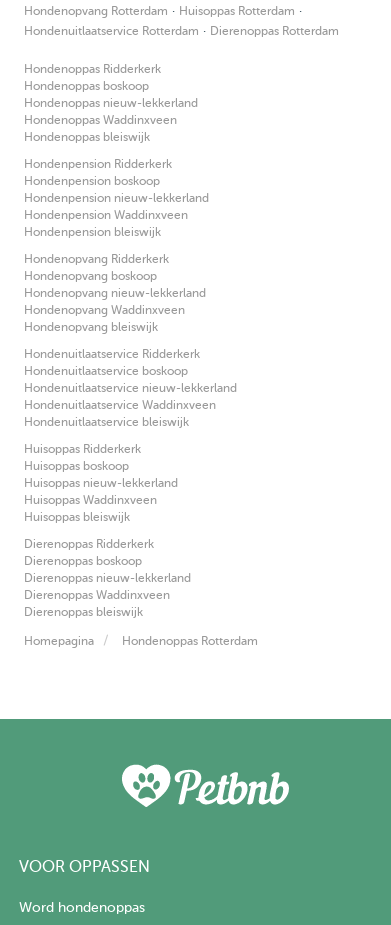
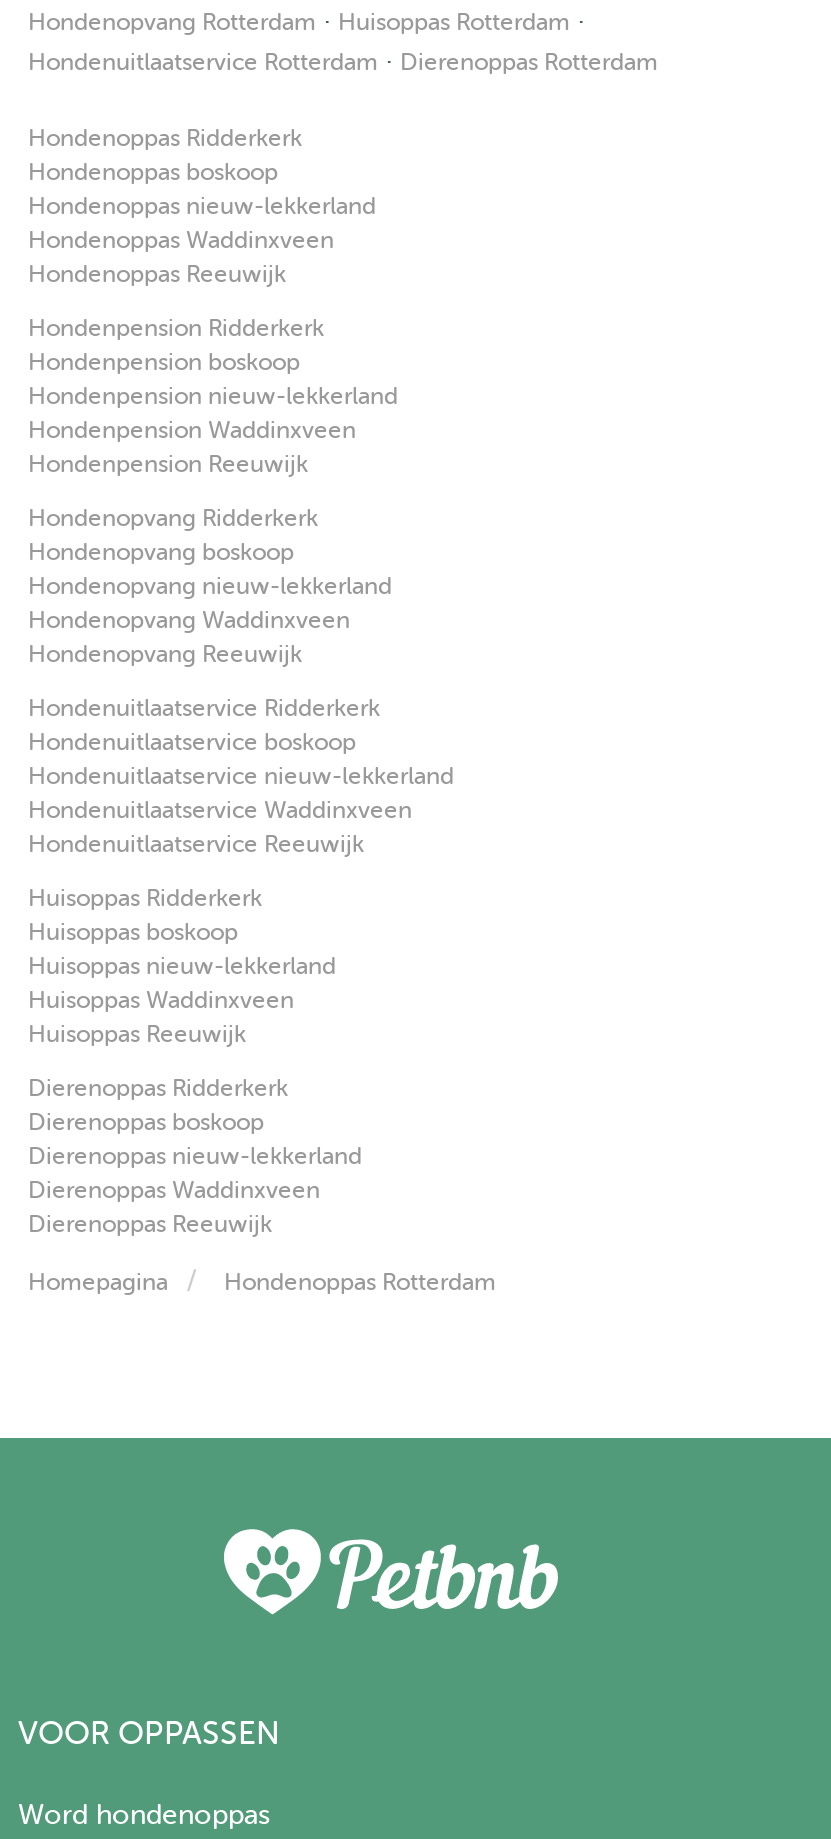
[24,130,150,144] Hondenoppas bleiswijk -> [28,260,286,288] Hondenoppas Reeuwijk
[24,225,161,239] Hondenpension bleiswijk -> [28,450,308,478] Hondenpension Reeuwijk
[24,320,158,334] Hondenopvang bleiswijk -> [28,640,302,668] Hondenopvang Reeuwijk
[24,415,189,429] Hondenuitlaatservice bleiswijk -> [28,830,364,858] Hondenuitlaatservice Reeuwijk
[24,510,130,524] Huisoppas bleiswijk -> [28,1020,246,1048] Huisoppas Reeuwijk
[24,605,143,619] Dierenoppas bleiswijk -> [28,1210,272,1238] Dierenoppas Reeuwijk

